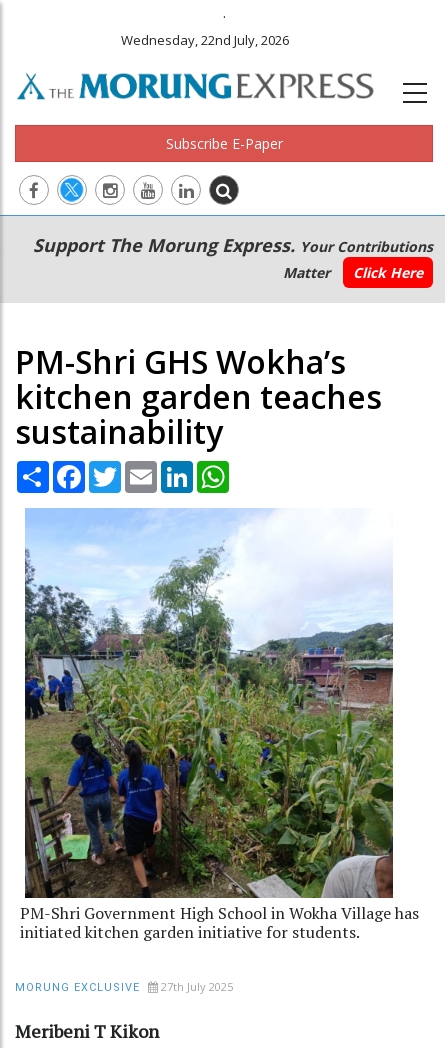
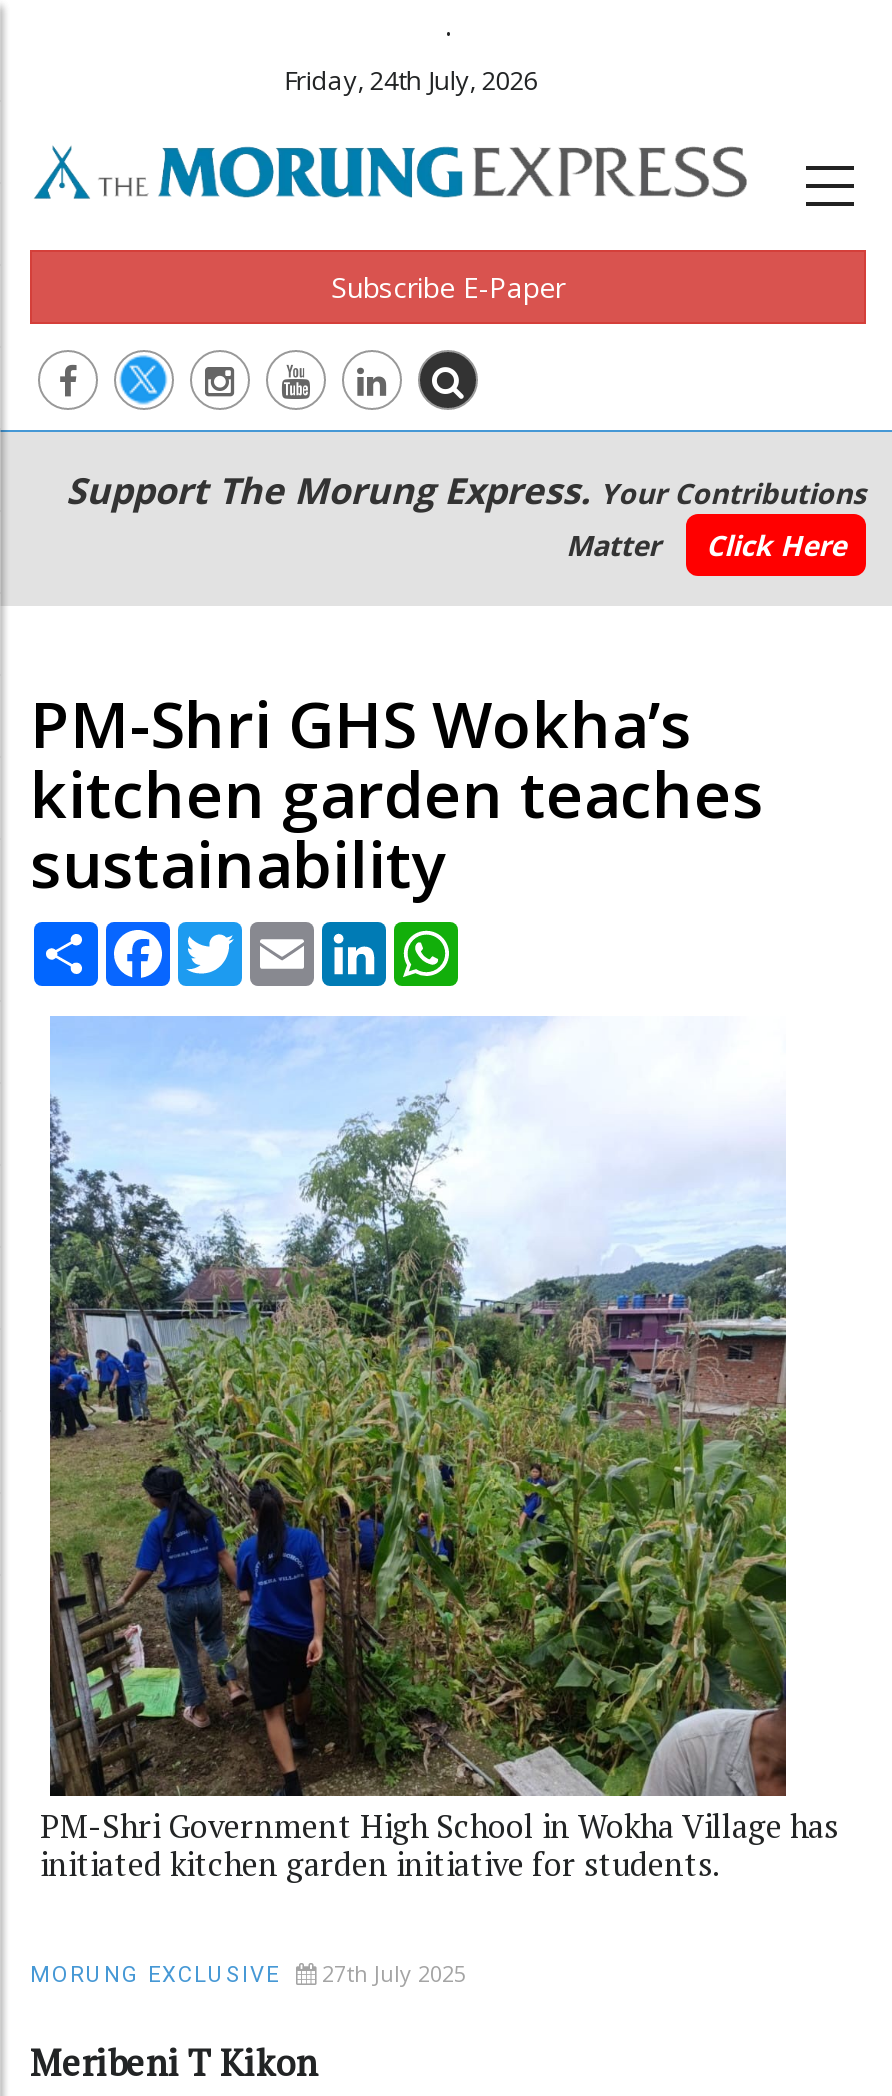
[121,31,289,49] Wednesday, 22nd July, 2026 -> [284,62,538,98] Friday, 24th July, 2026

